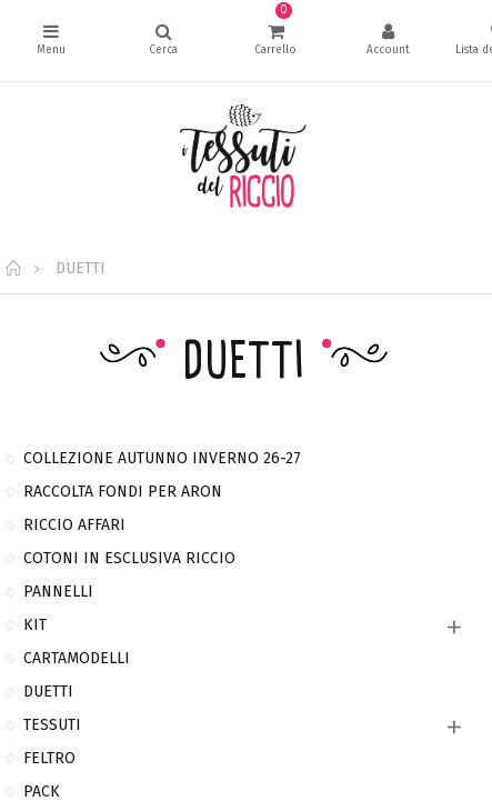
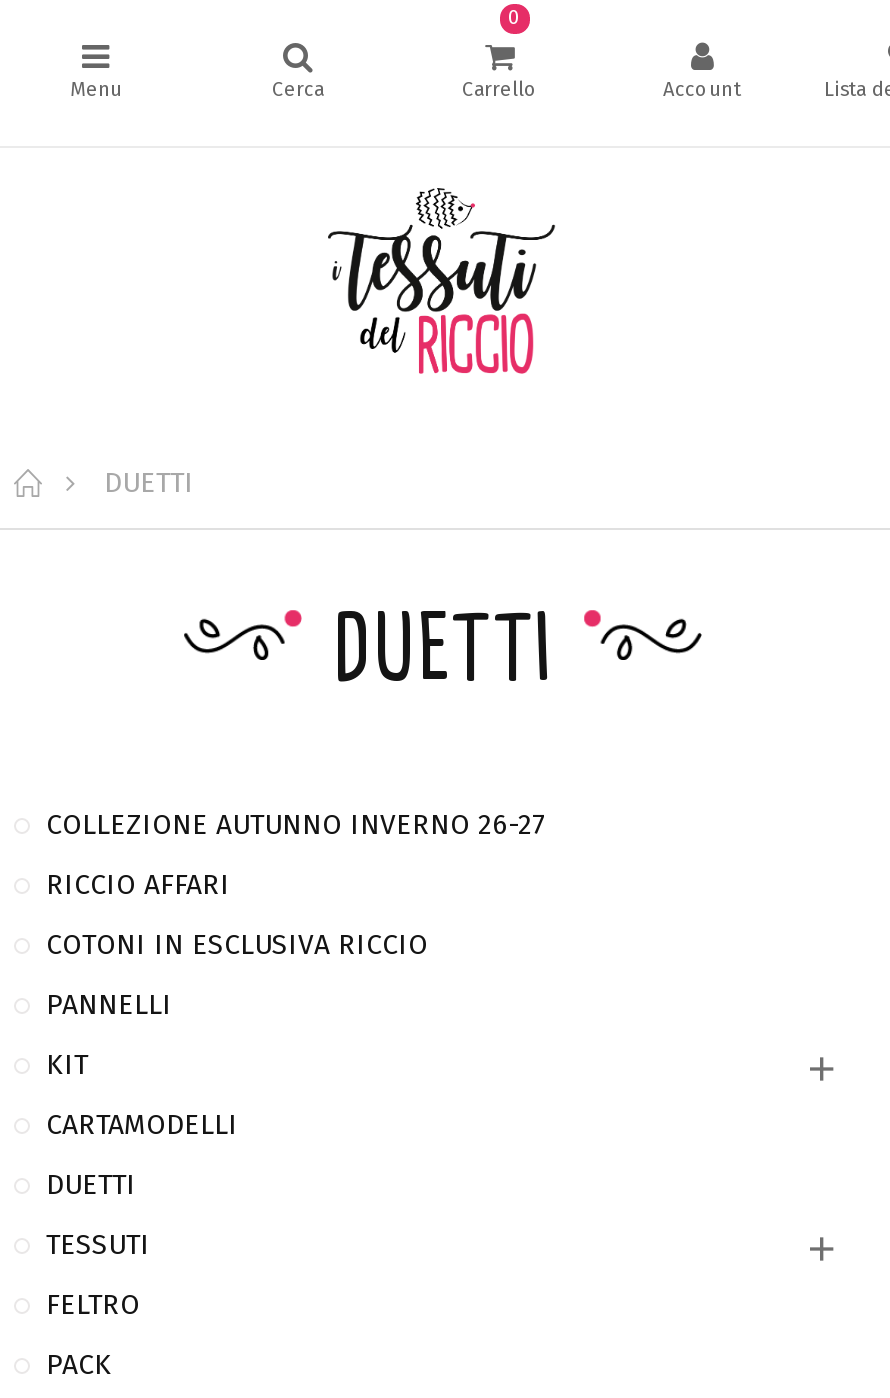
[23,482,222,501] RACCOLTA FONDI PER ARON -> none

